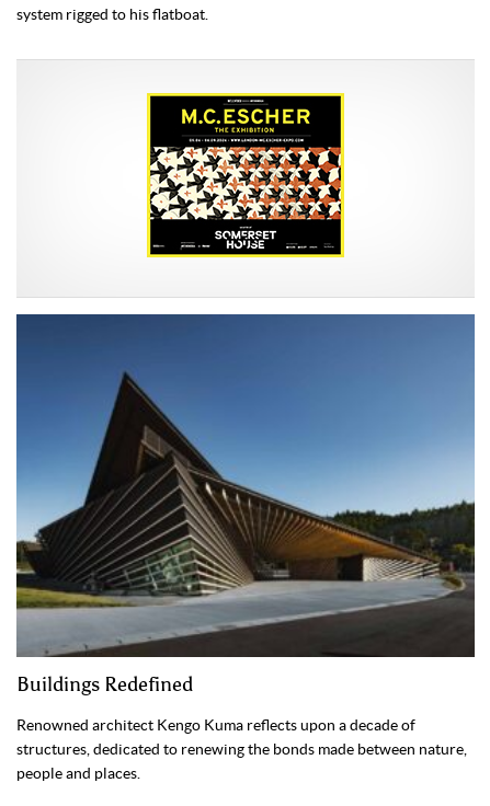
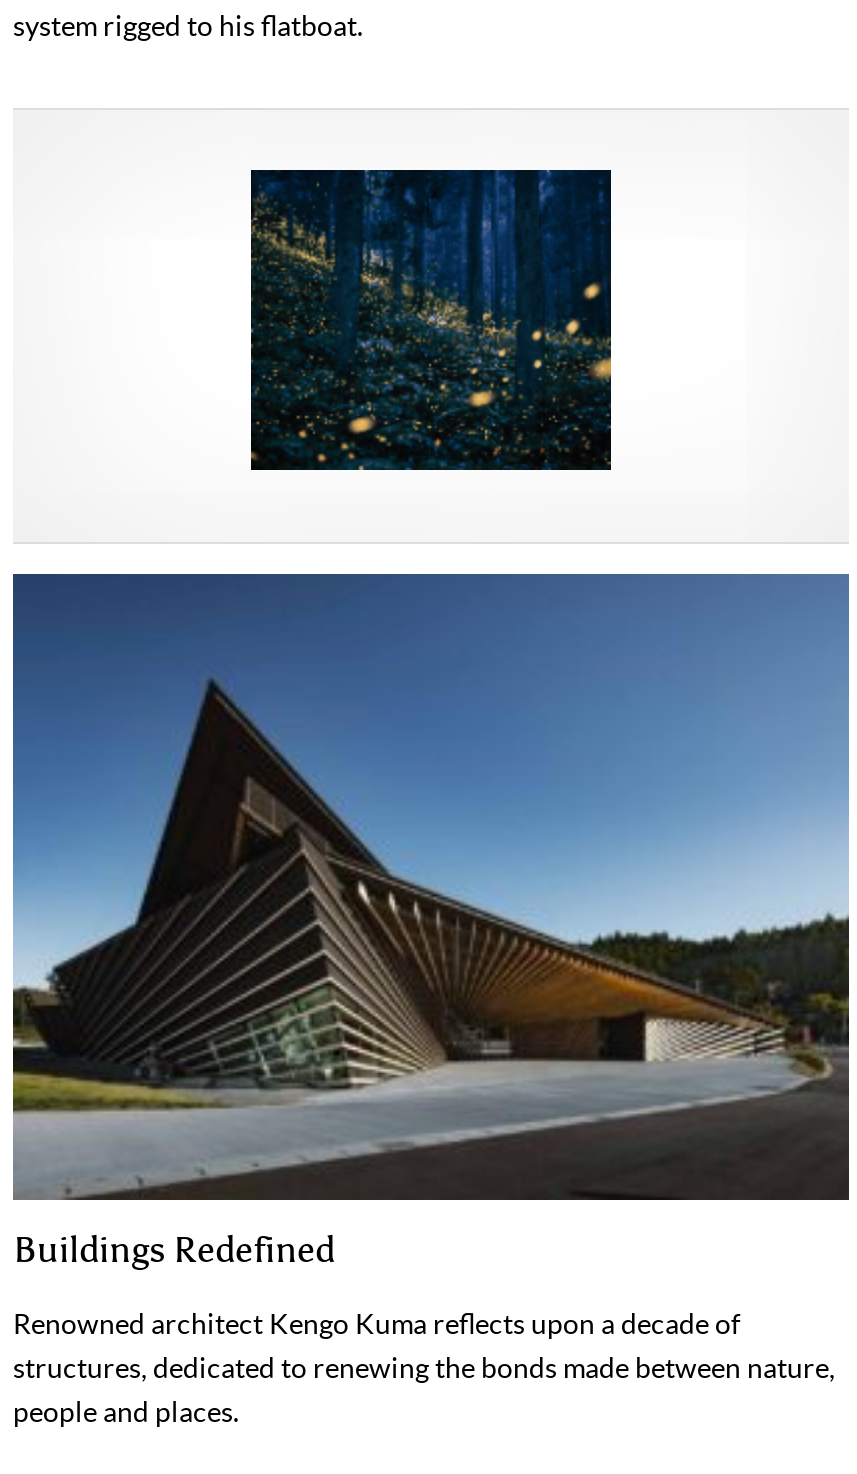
[146,92,345,258] [image] -> [249,168,613,472] [image]

